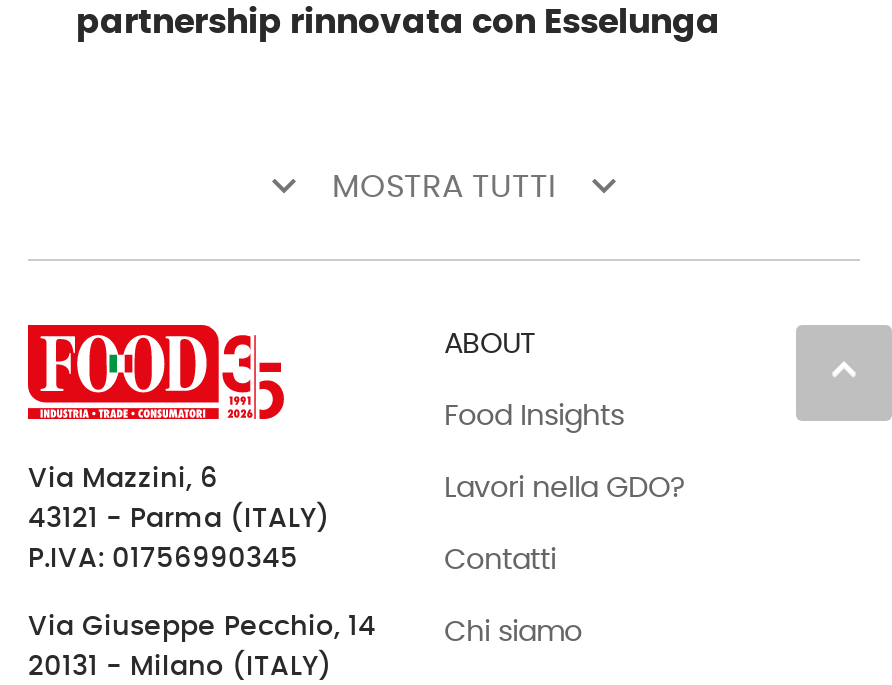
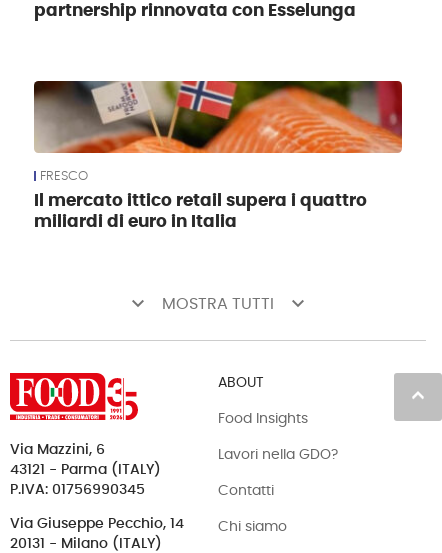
none -> [33,80,403,229] [image] | FRESCO | Il mercato ittico retail supera i quattro | miliardi di euro in Italia

